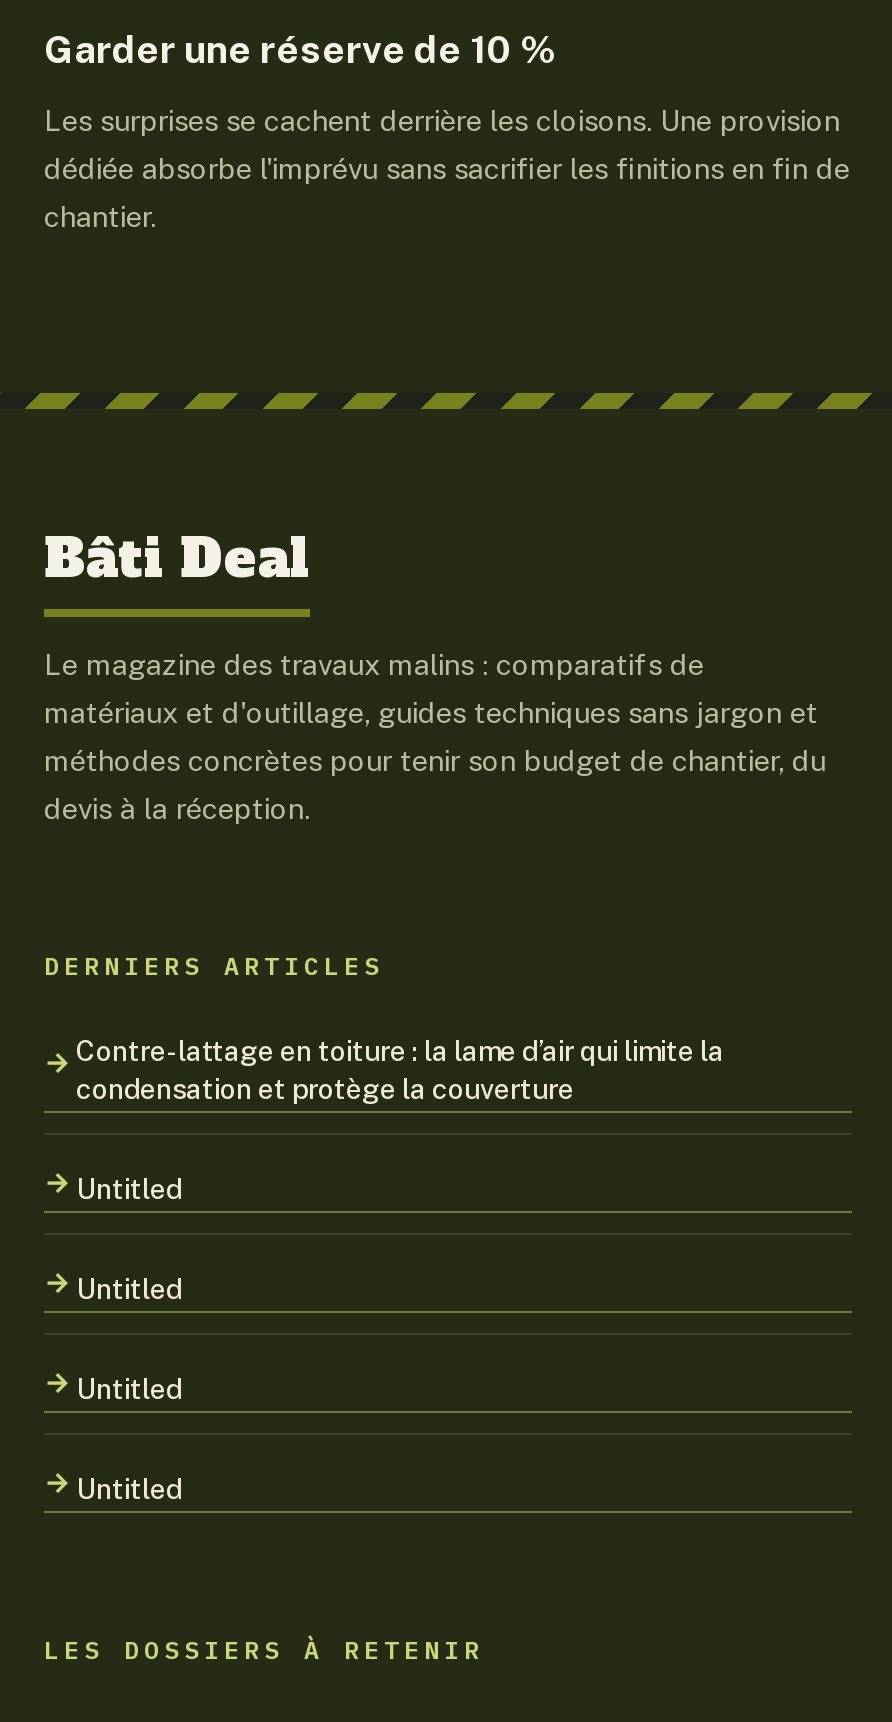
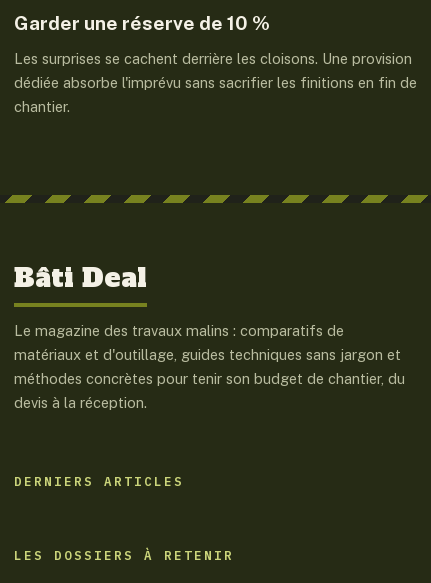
[76,1035,724,1505] Contre-lattage en toiture : la lame d’air qui limite la | condensation et protège la couverture | Untitled | Untitled | Untitled | Untitled -> none

